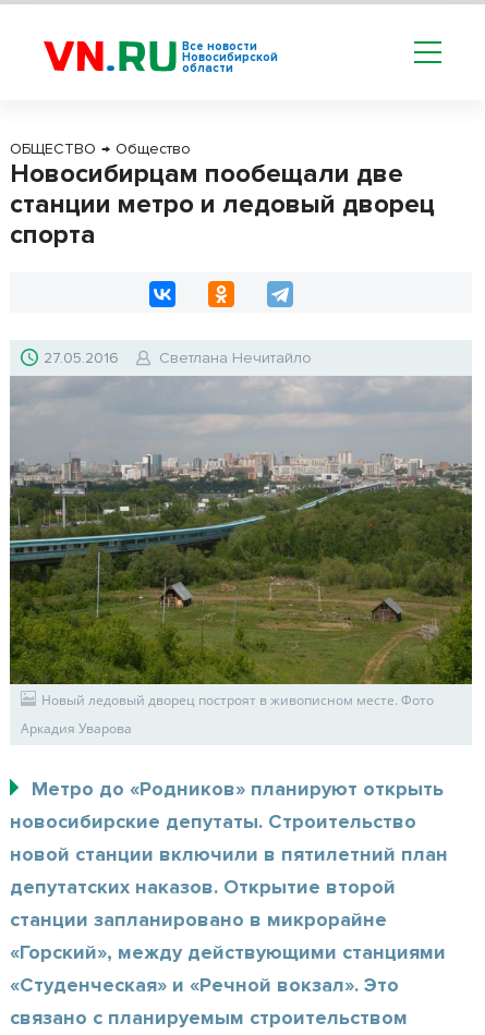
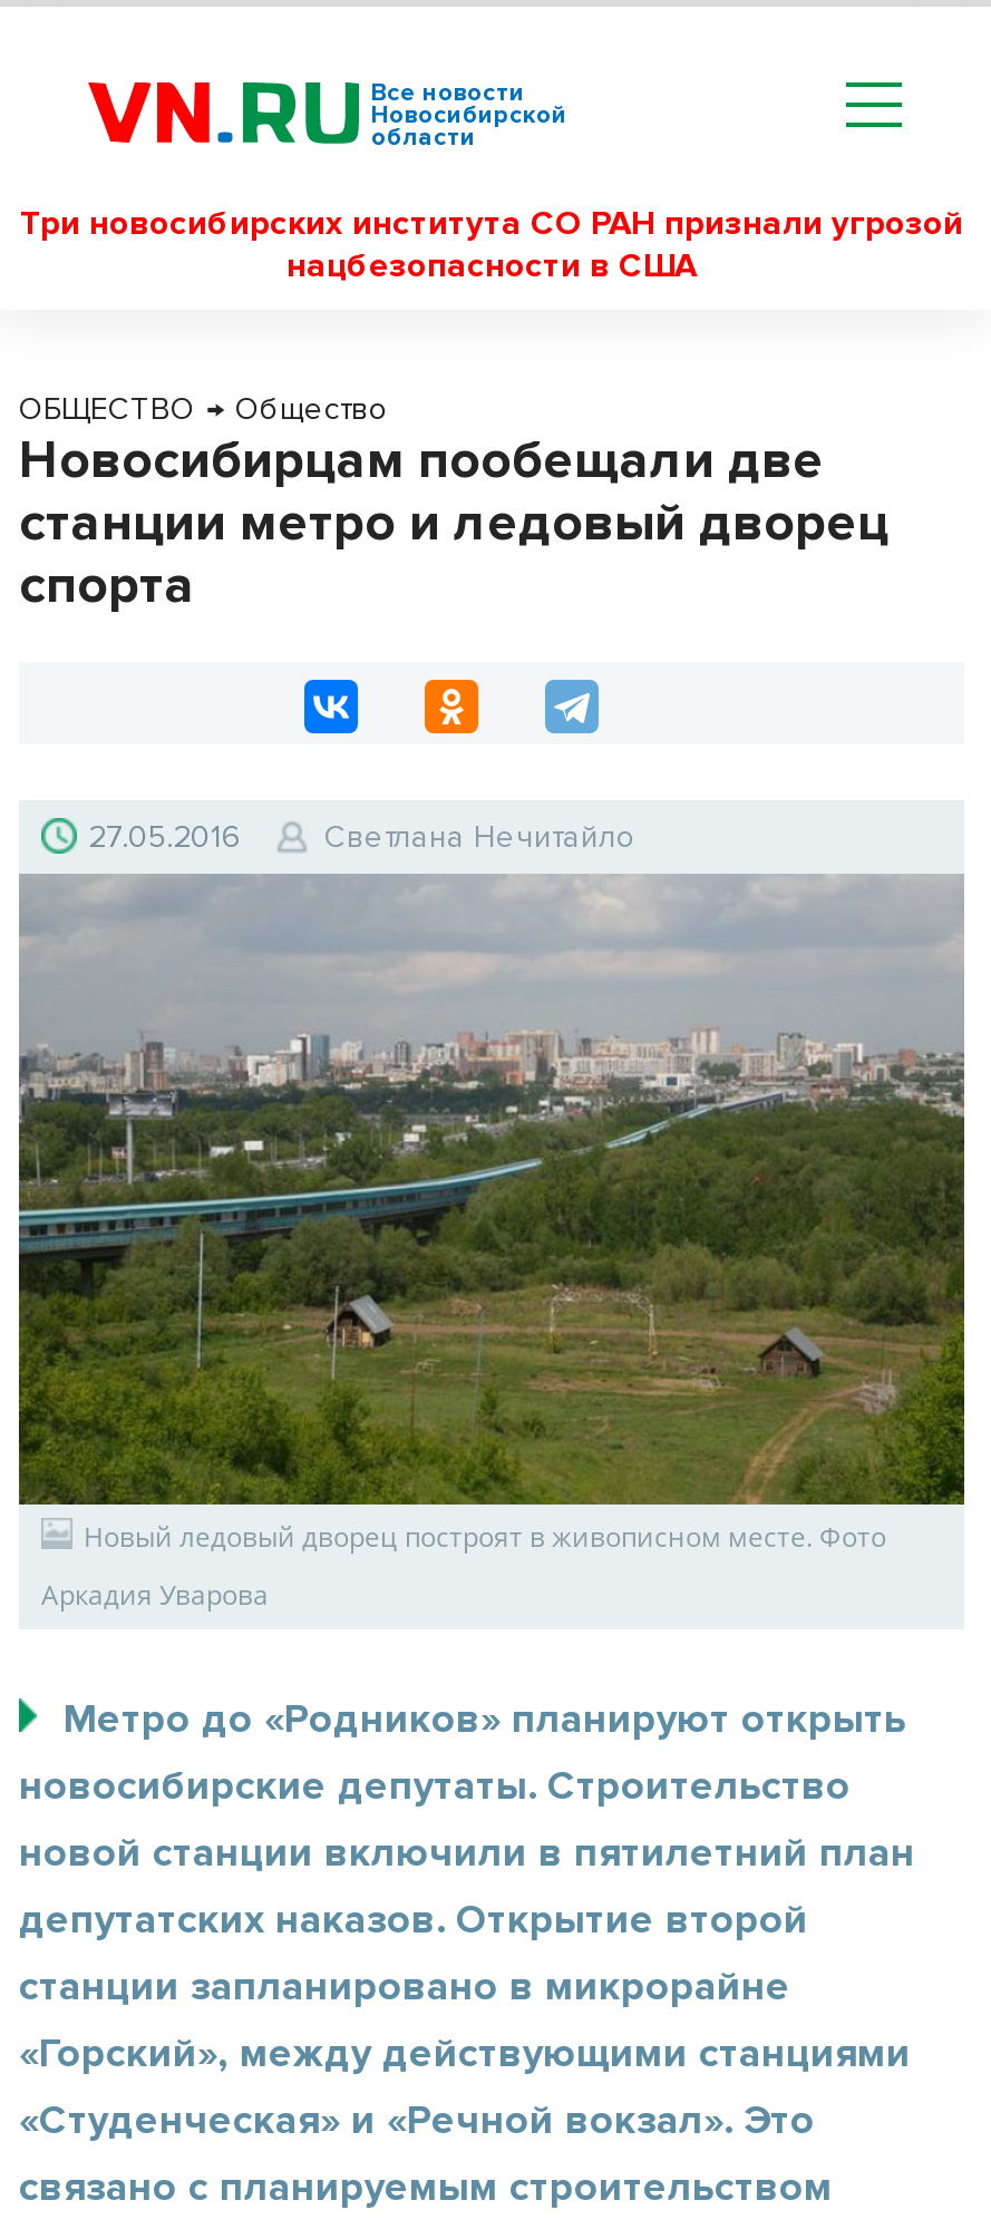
none -> [20,203,963,285] Три новосибирских института СО РАН признали угрозой | нацбезопасности в США

